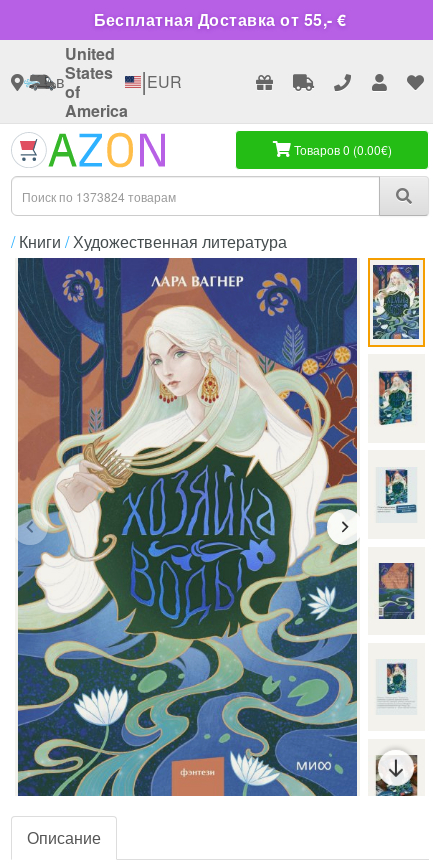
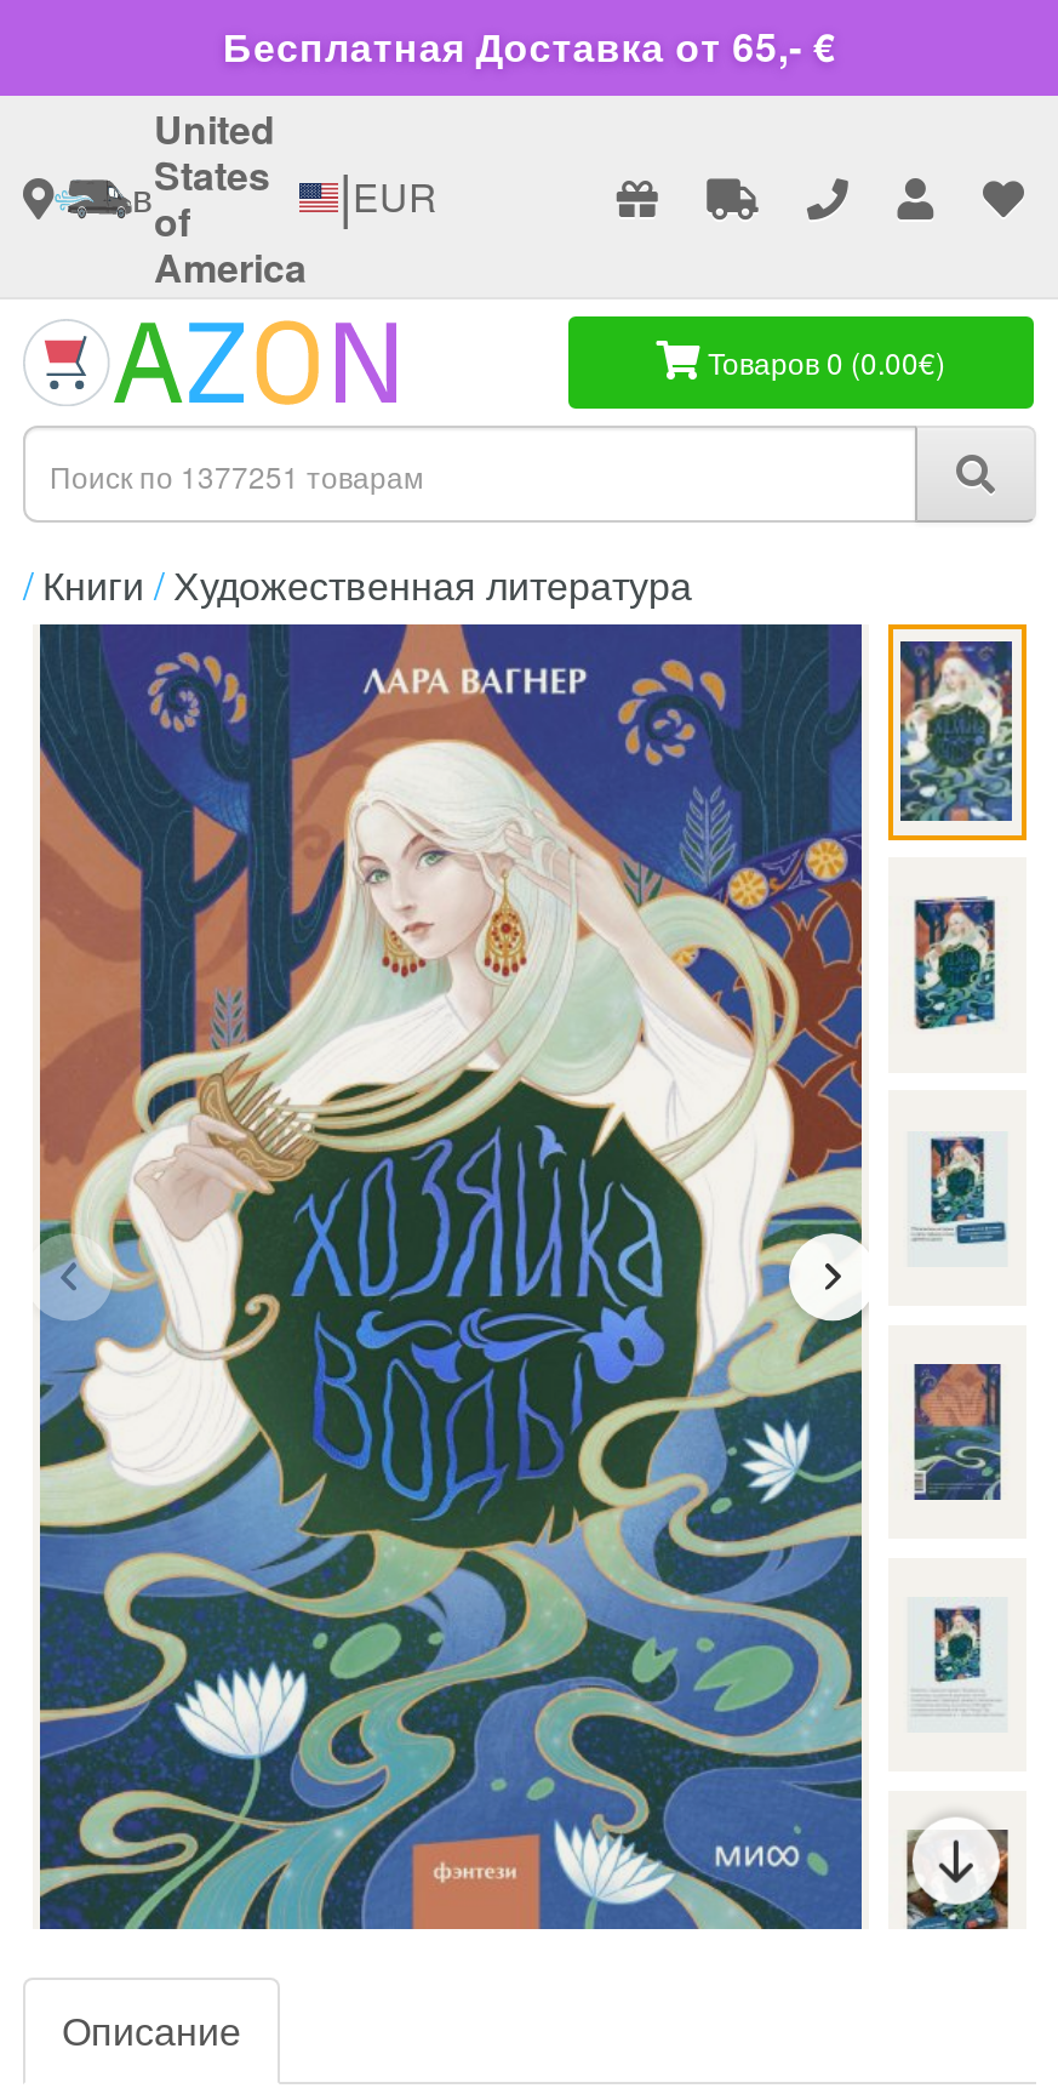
[93,8,346,31] Бесплатная Доставка от 55,- € -> [223,18,836,74] Бесплатная Доставка от 65,- €

